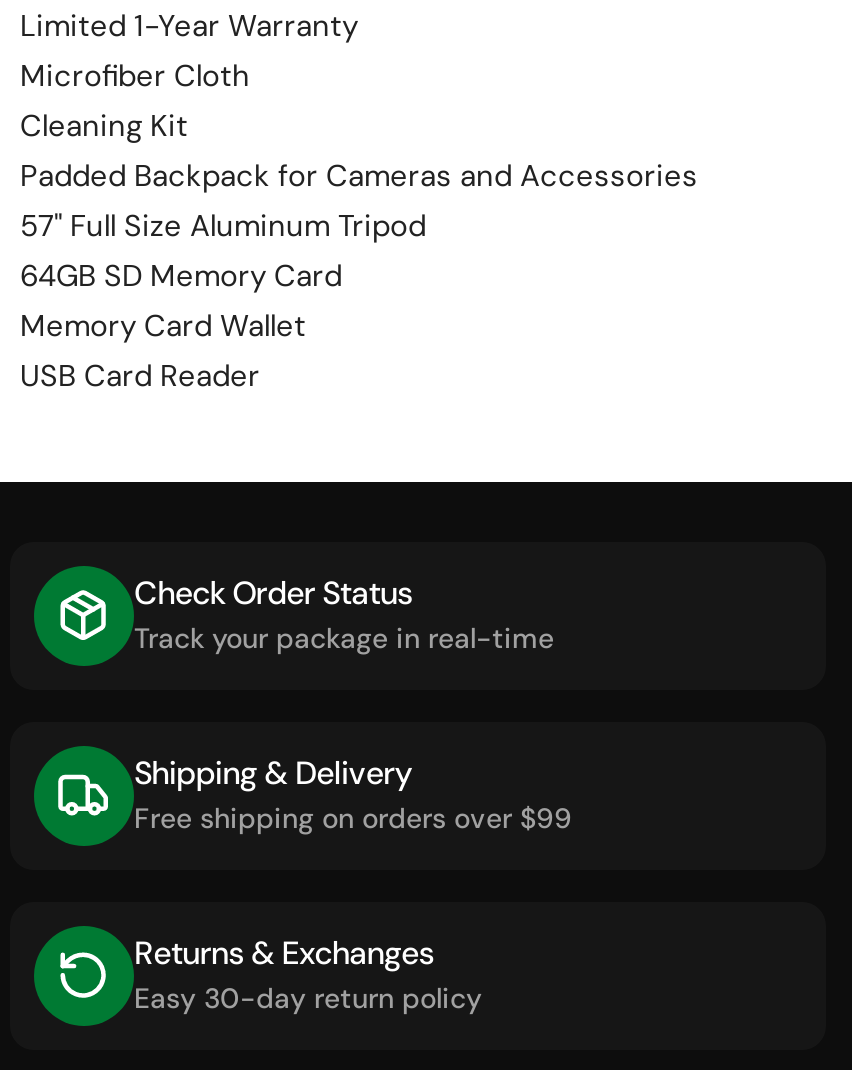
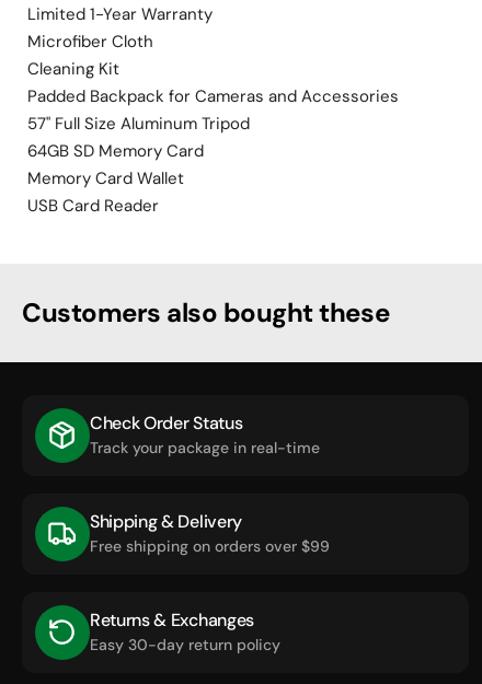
none -> [22,295,389,329] Customers also bought these

